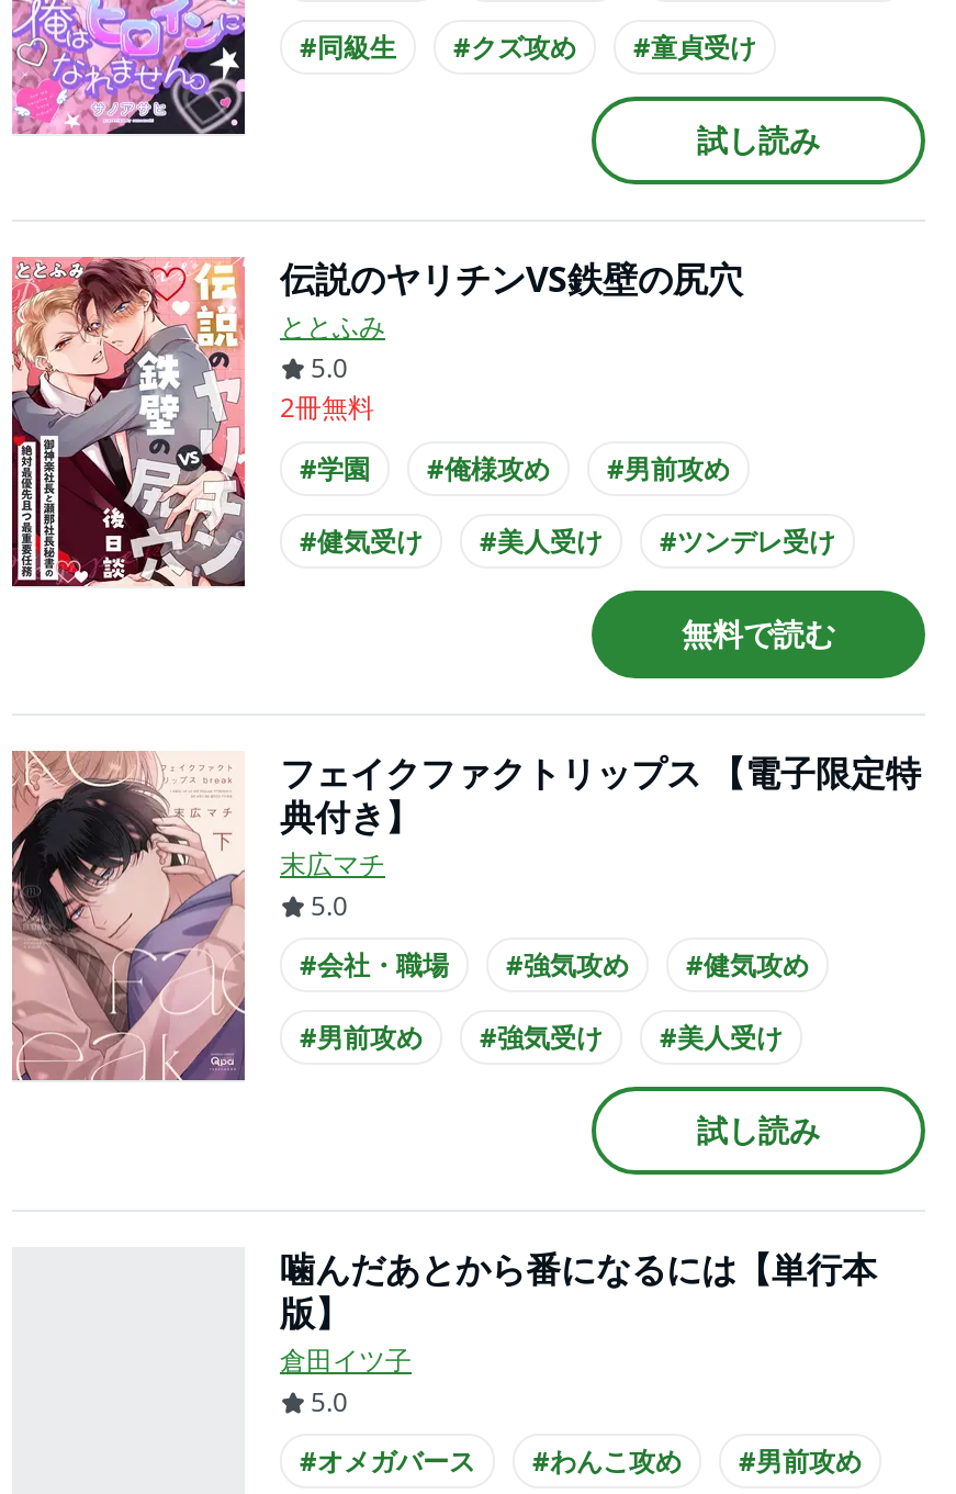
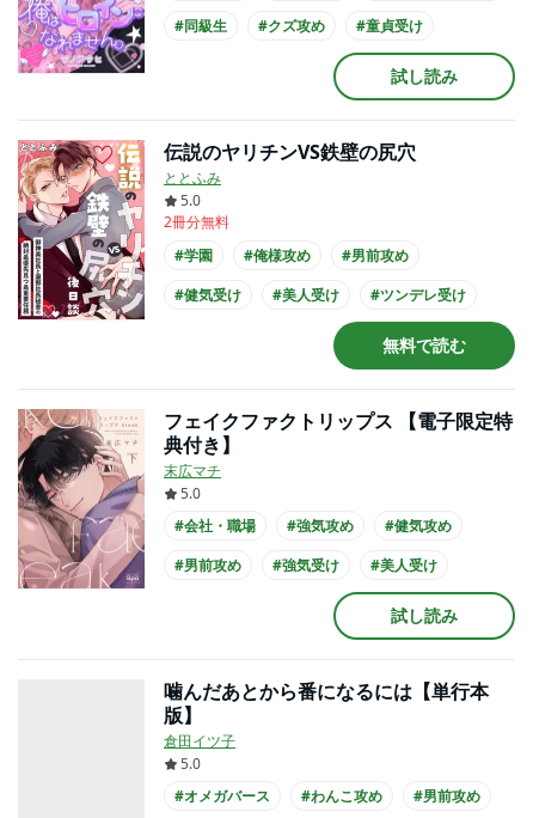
[280,388,374,425] 2冊無料 -> [164,211,229,232] 2冊分無料

